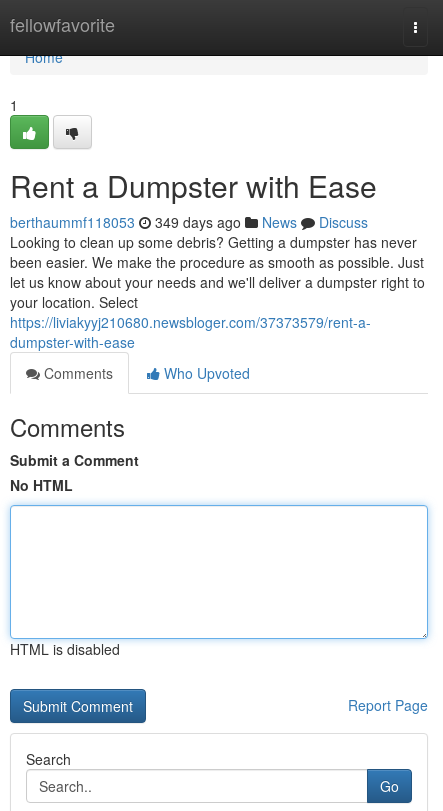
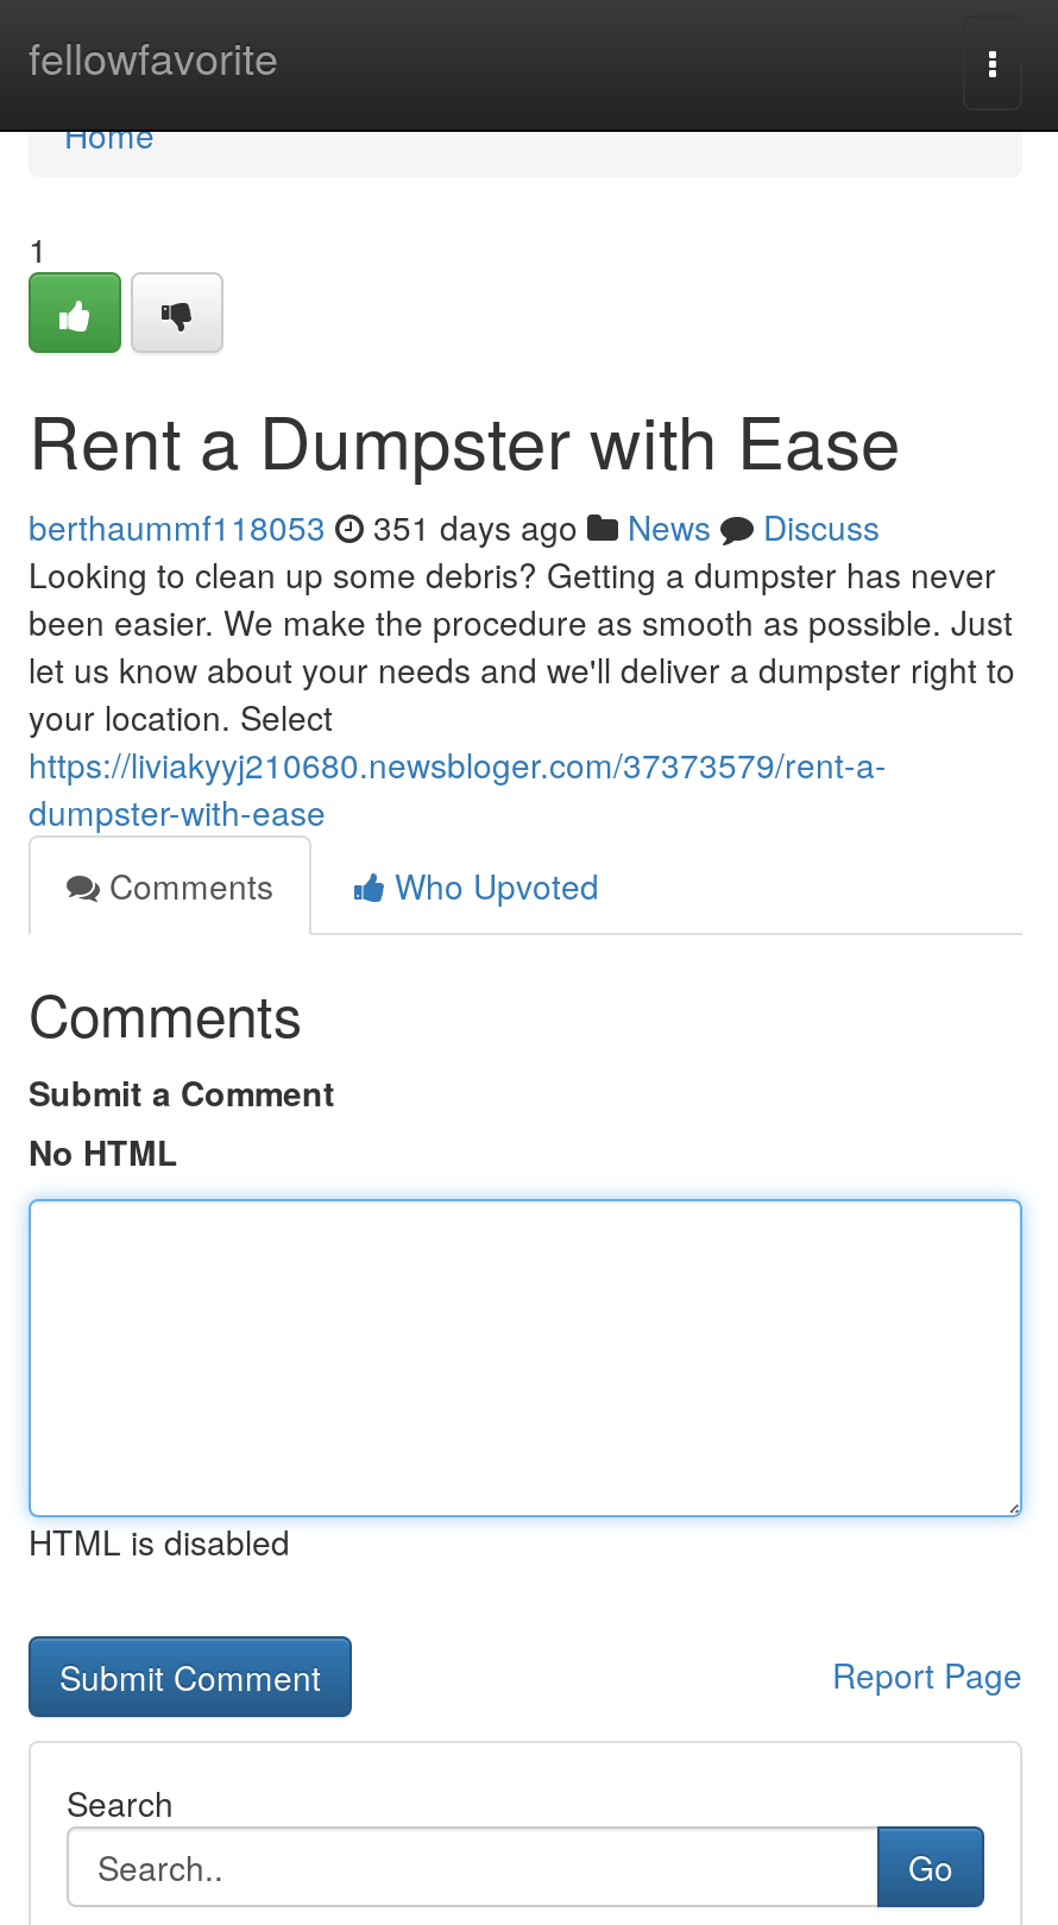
[10,212,368,232] berthaummf118053 349 days ago News Discuss -> [29,503,880,550] berthaummf118053 351 days ago News Discuss

